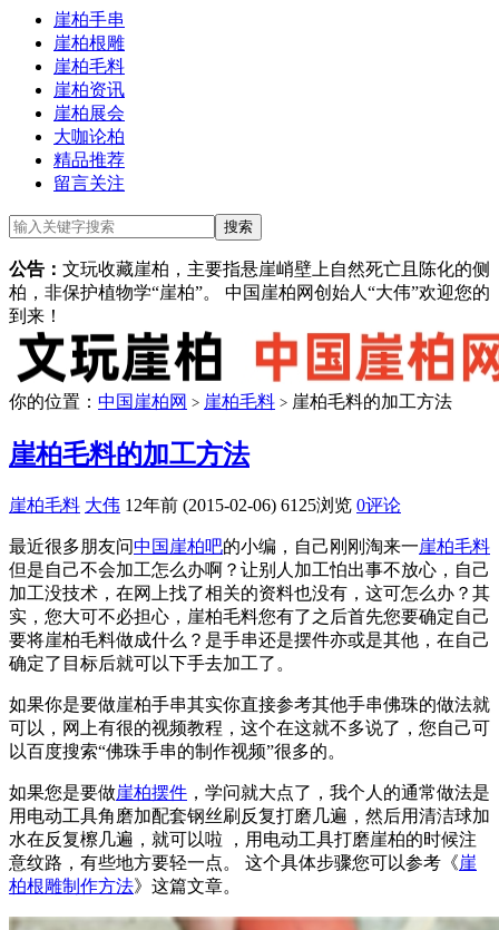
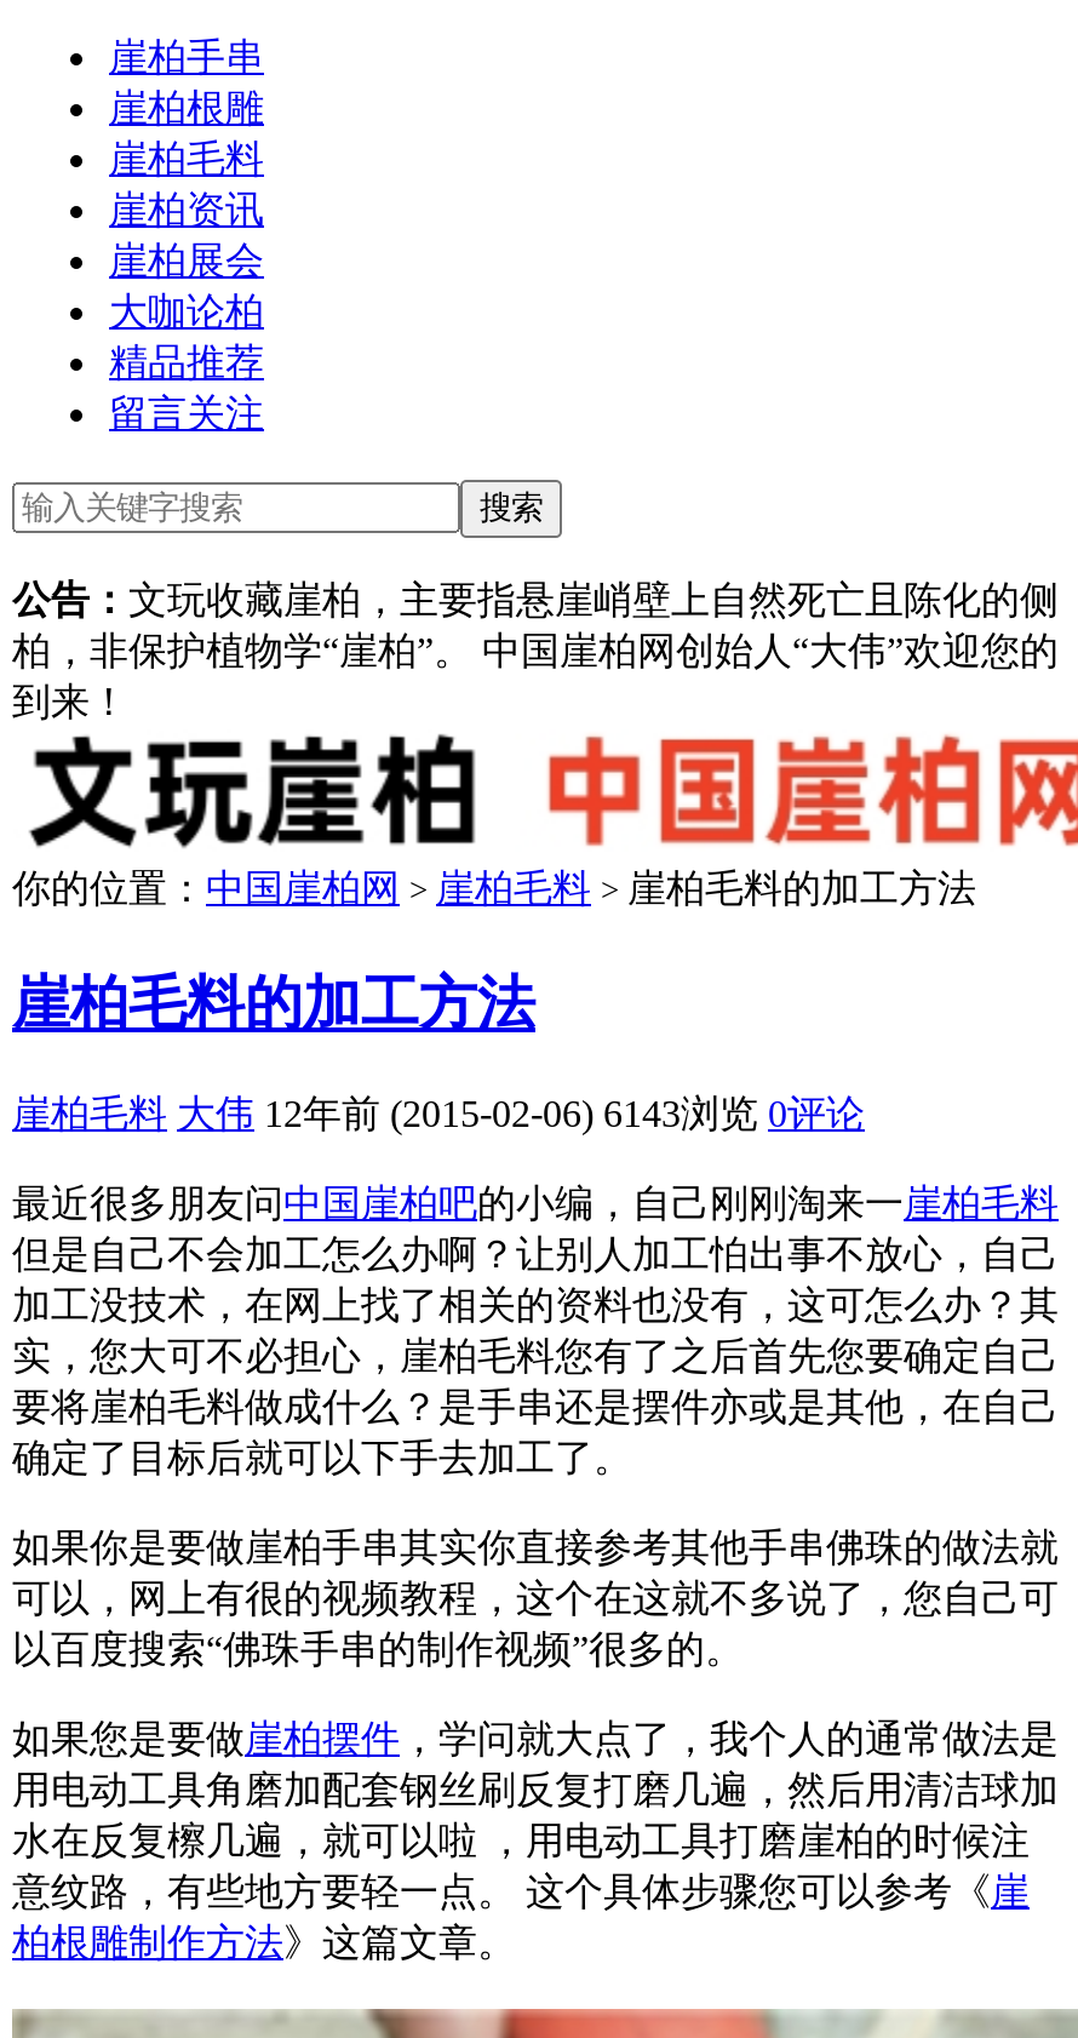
[9,495,401,514] 崖柏毛料 大伟 12年前 (2015-02-06) 6125浏览 0评论 -> [12,1092,865,1134] 崖柏毛料 大伟 12年前 (2015-02-06) 6143浏览 0评论

